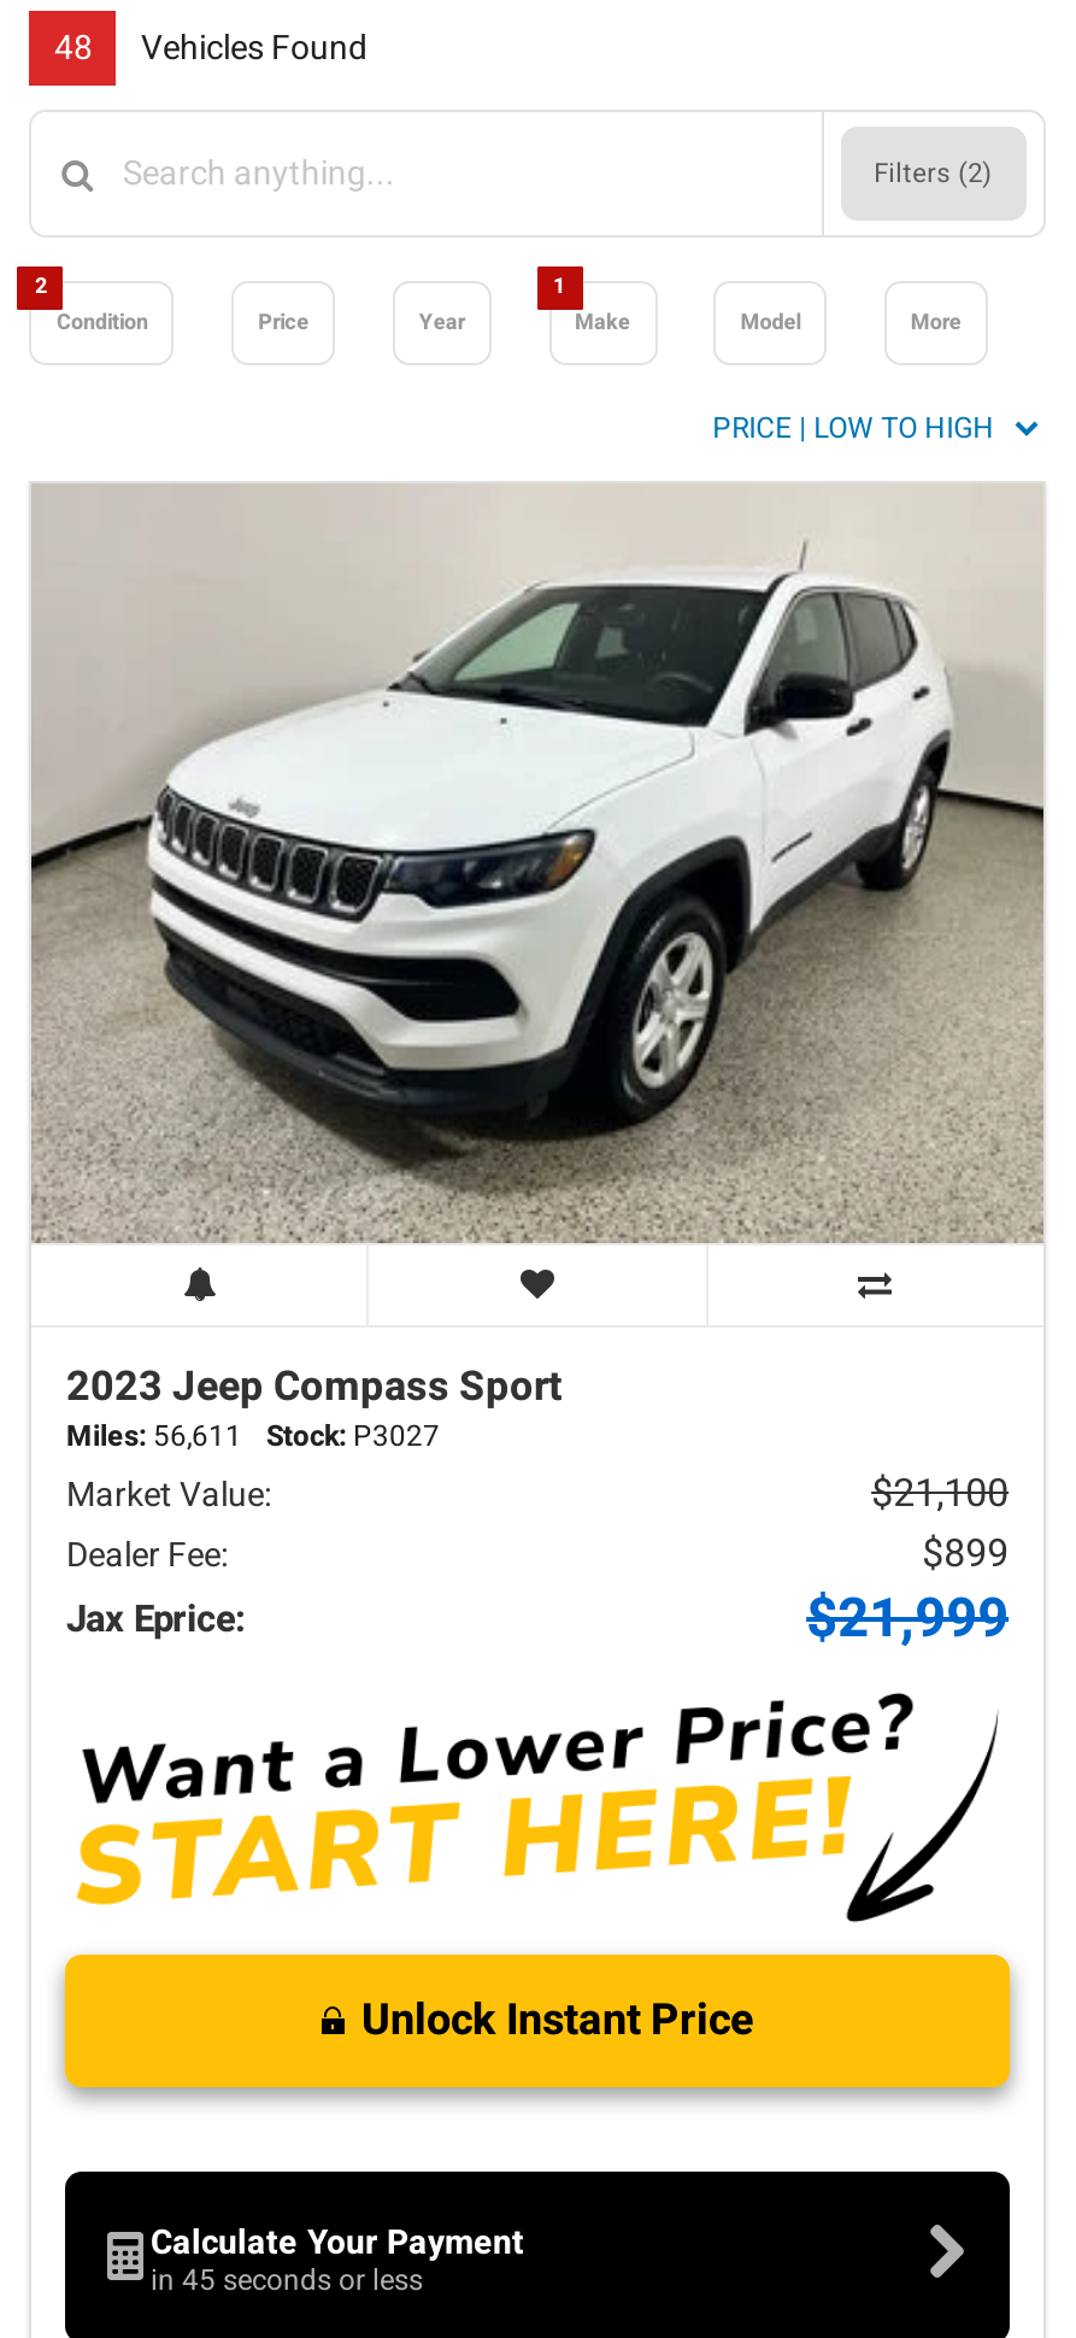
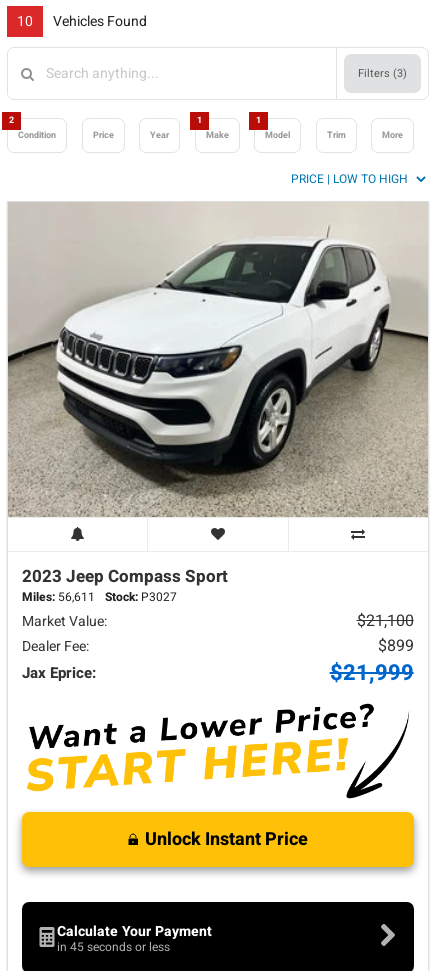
[54,24,367,74] 48 Vehicles Found -> [17,11,147,32] 10 Vehicles Found
[874,154,992,195] Filters (2) -> [358,65,407,82] Filters (3)
none -> [256,114,346,142] 1 | Trim

